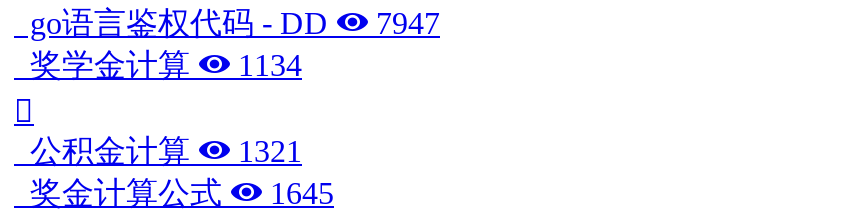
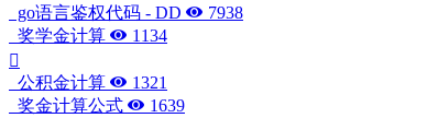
[368,7,440,41] 7947 -> [204,4,243,22] 7938
[262,177,334,211] 1645 -> [145,96,185,115] 1639

